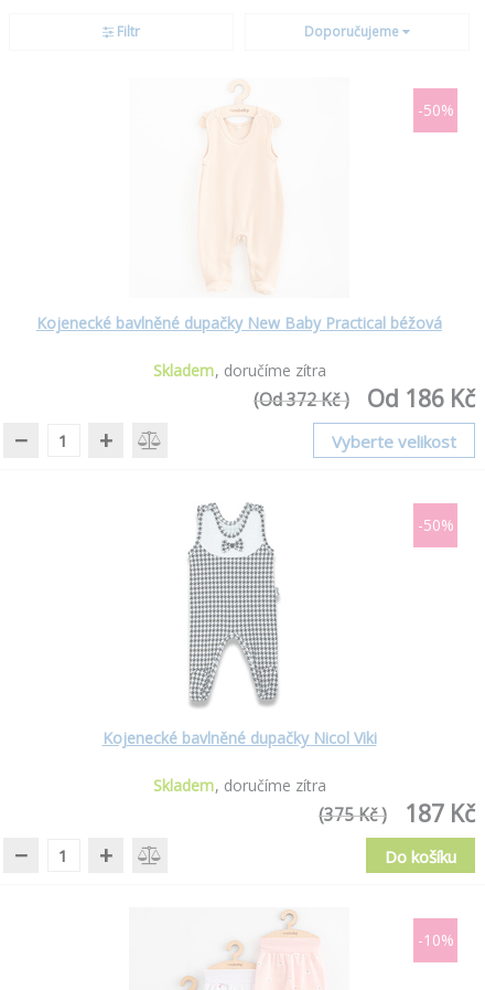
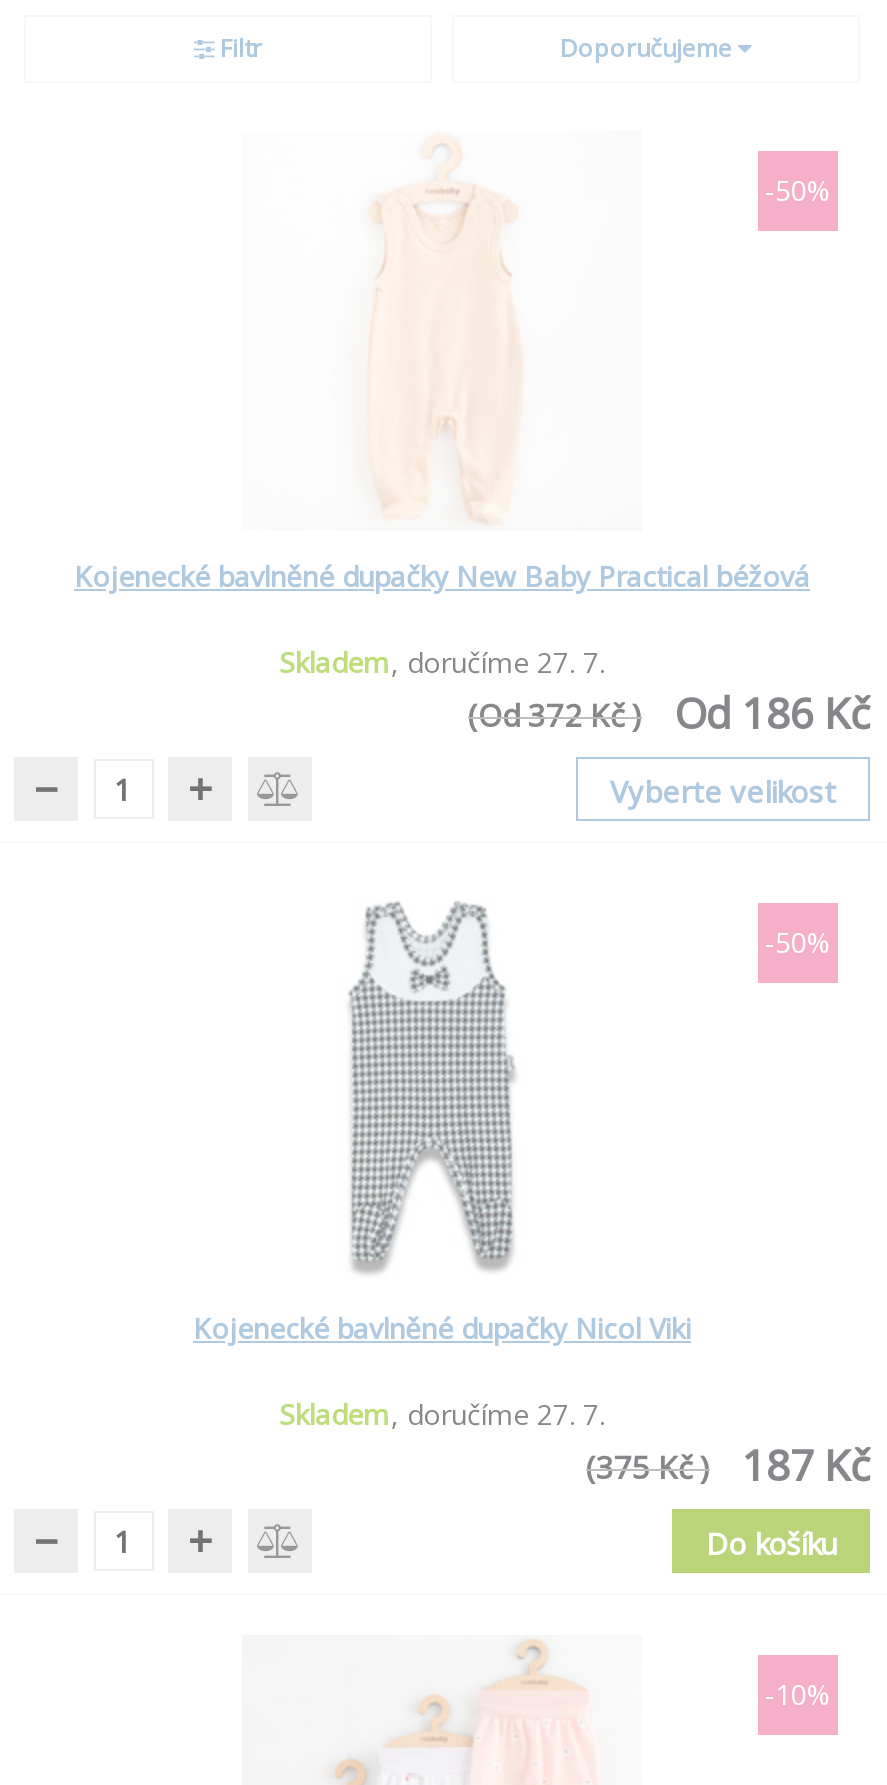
[153,360,326,381] Skladem doručíme zítra -> [279,643,605,681] Skladem doručíme 27. 7.
[153,775,326,796] Skladem doručíme zítra -> [279,1395,605,1433] Skladem doručíme 27. 7.

